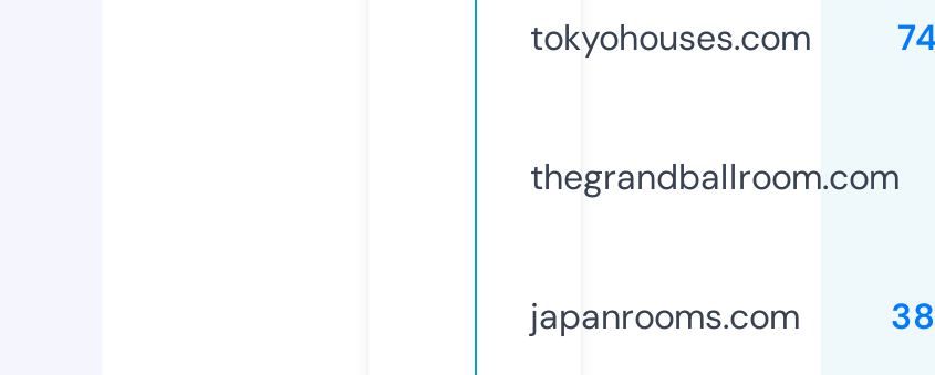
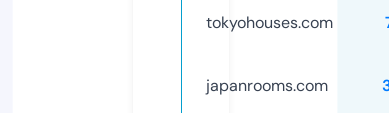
[530,153,900,200] thegrandballroom.com -> none

